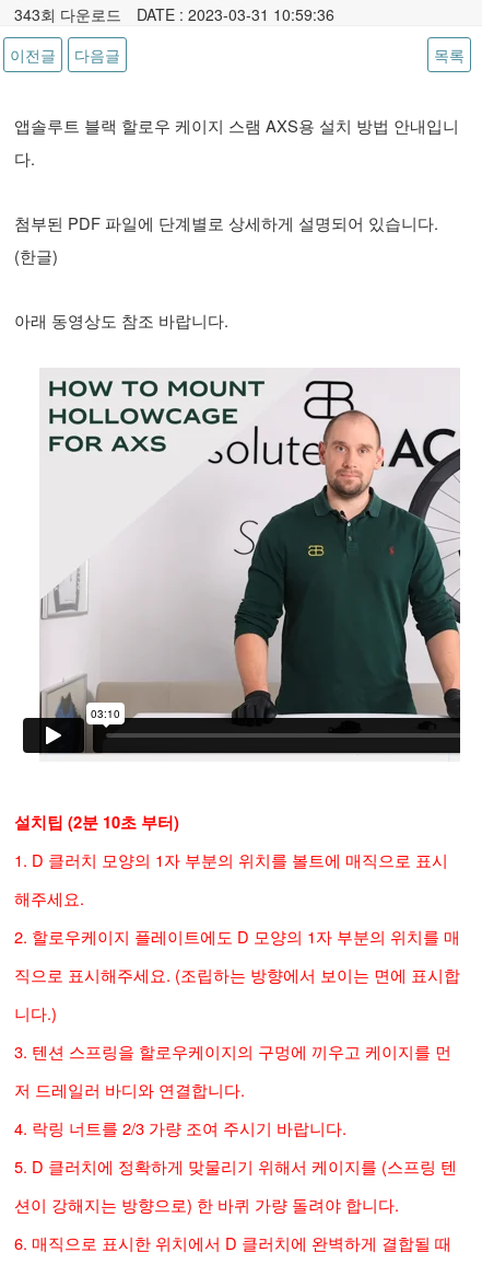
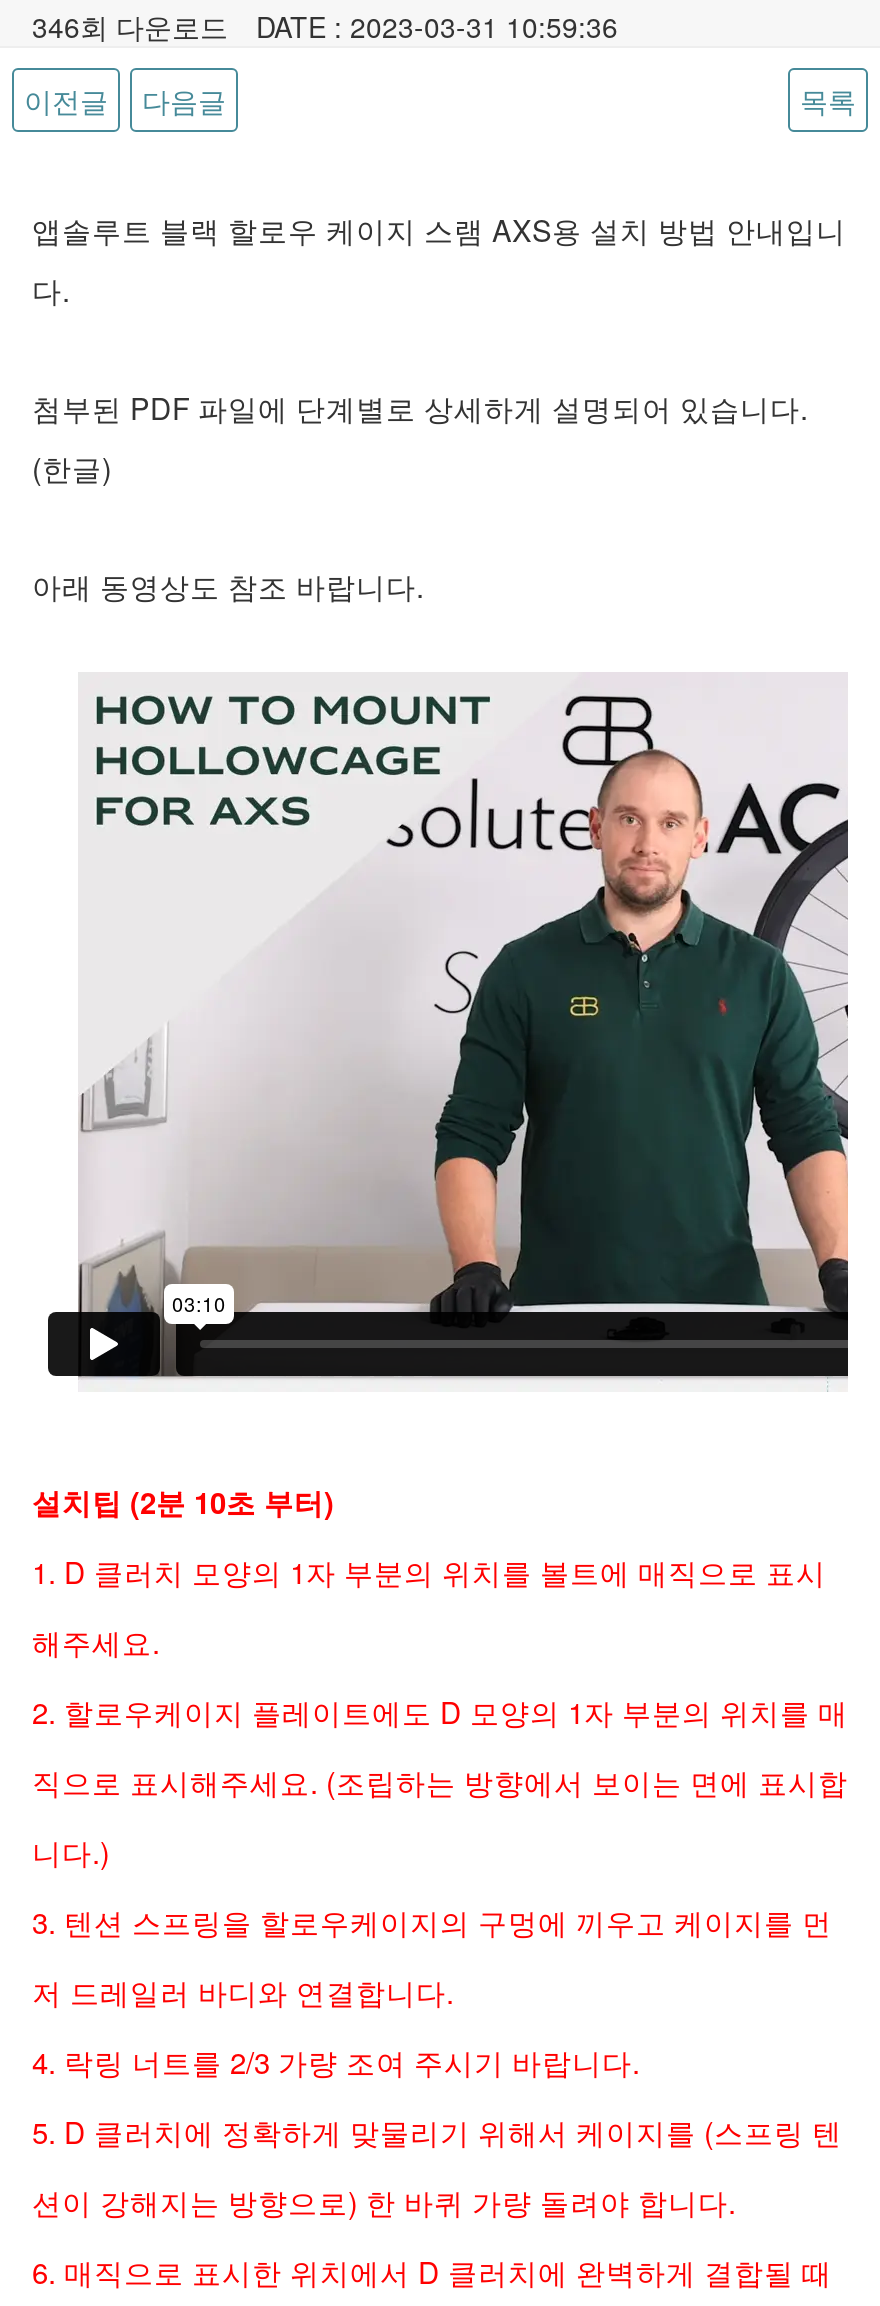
[14,3,334,25] 343회 다운로드 DATE : 2023-03-31 10:59:36 -> [32,6,618,46] 346회 다운로드 DATE : 2023-03-31 10:59:36

